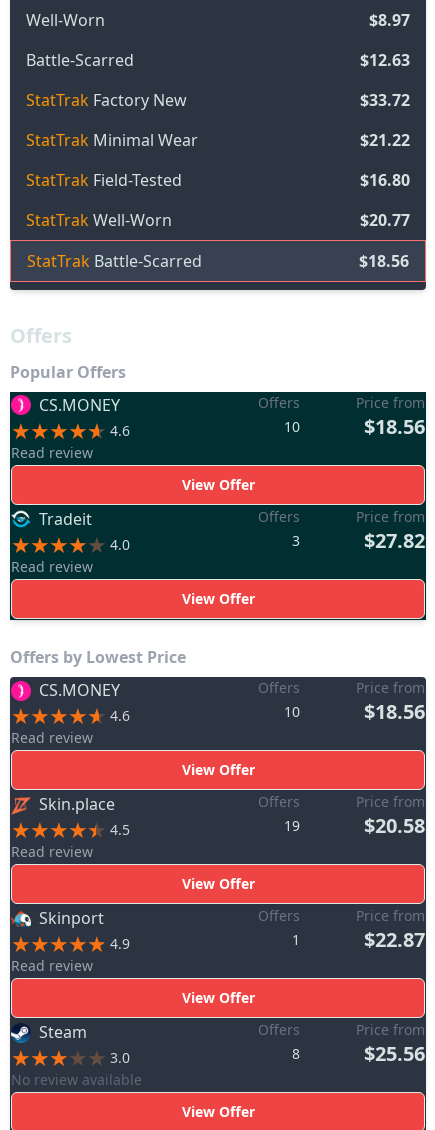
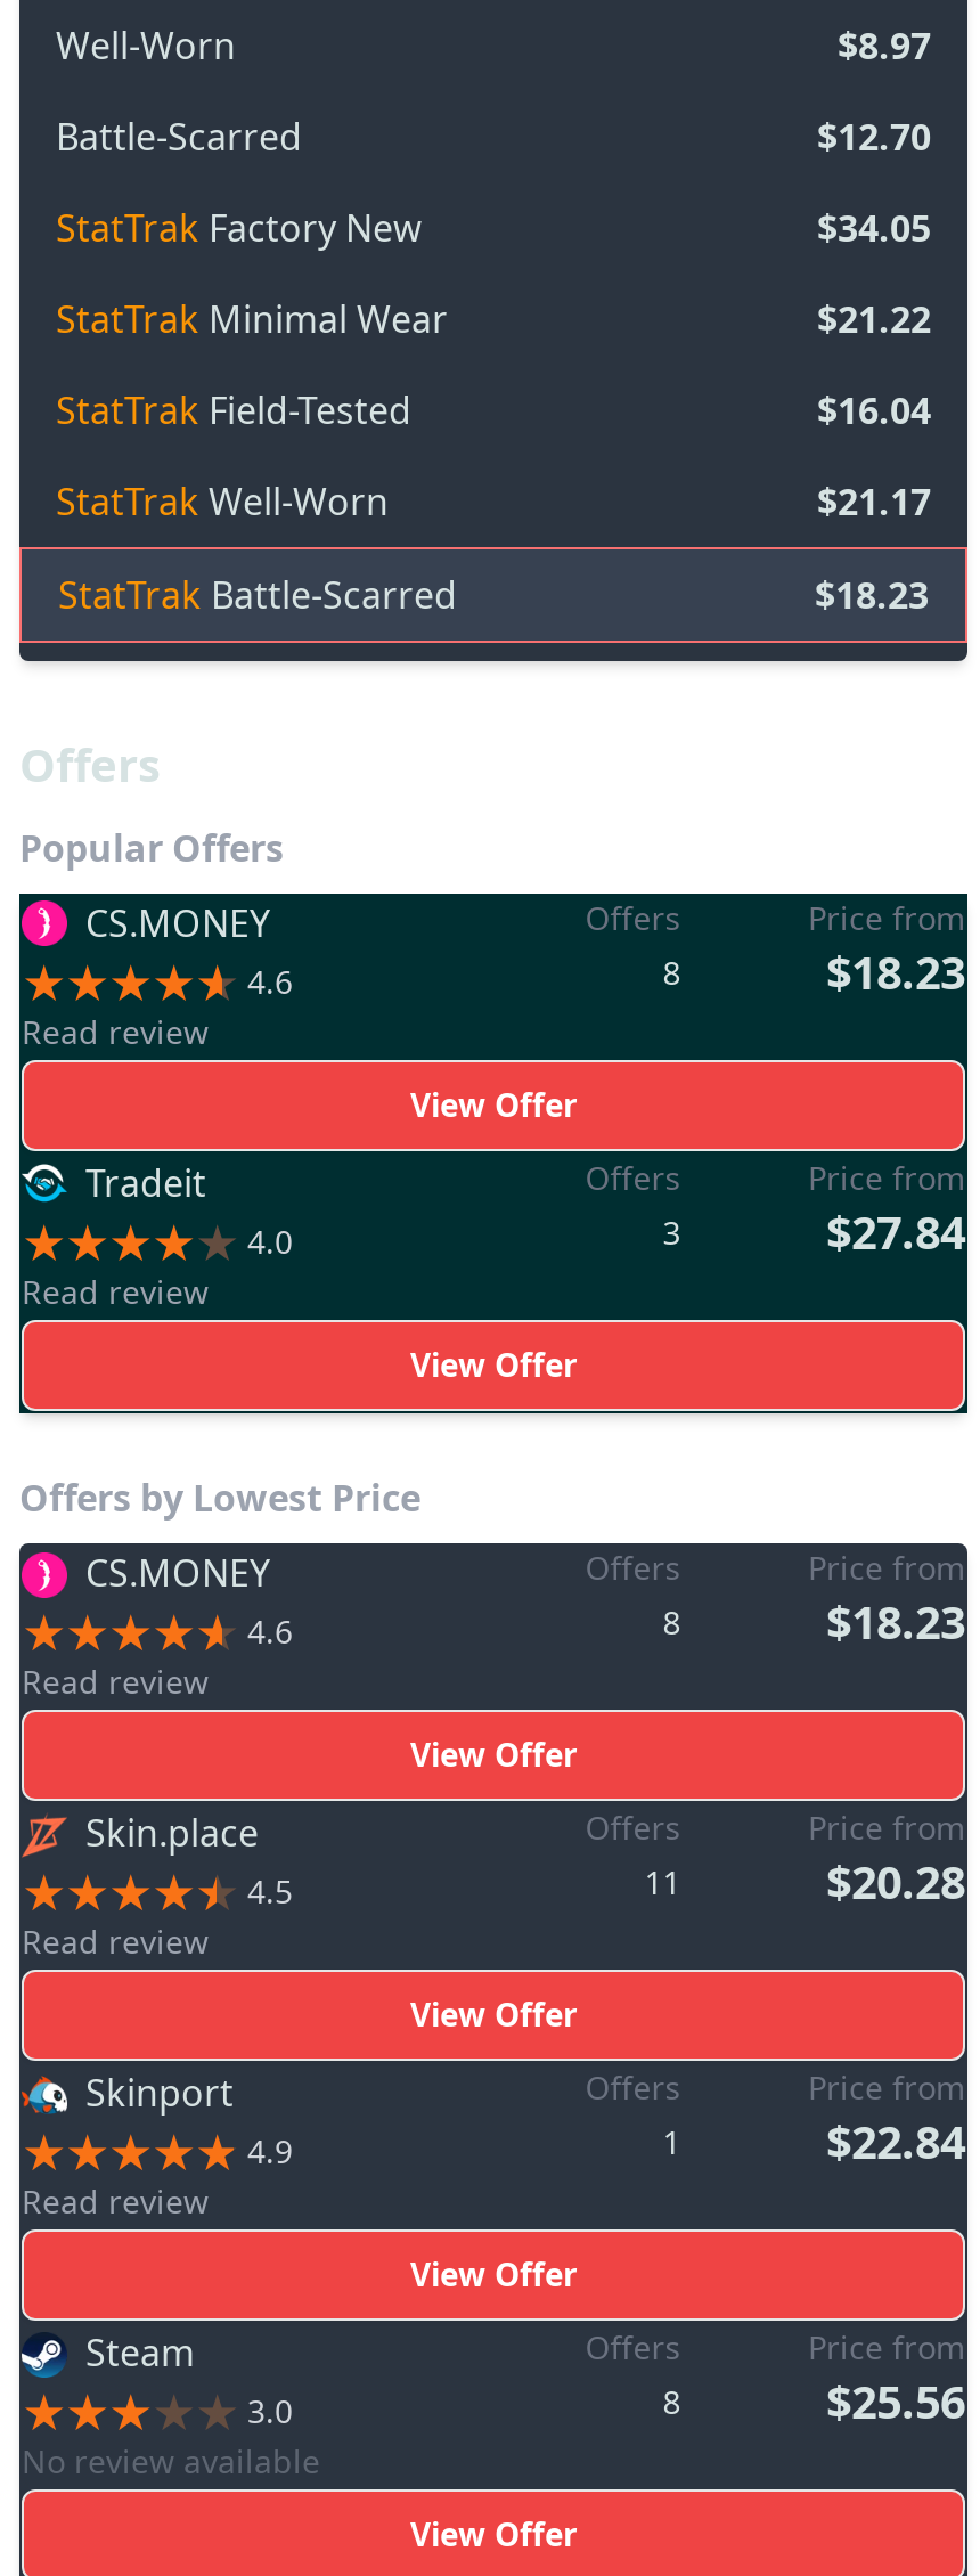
[360,49,410,71] $12.63 -> [817,112,931,162] $12.70
[360,89,410,111] $33.72 -> [817,203,931,253] $34.05
[360,169,410,191] $16.80 -> [817,385,931,435] $16.04
[360,209,410,231] $20.77 -> [817,476,931,527] $21.17
[359,250,409,272] $18.56 -> [815,570,929,620] $18.23
[284,417,300,436] 10 -> [663,950,681,993] 8
[364,413,425,440] $18.56 -> [826,941,965,1002] $18.23
[364,527,425,554] $27.82 -> [826,1201,965,1262] $27.84
[284,702,300,721] 10 -> [663,1601,681,1645] 8
[364,698,425,725] $18.56 -> [826,1592,965,1654] $18.23
[284,816,300,835] 19 -> [644,1861,681,1904] 11
[364,812,425,839] $20.58 -> [826,1852,965,1914] $20.28
[364,926,425,953] $22.87 -> [826,2112,965,2173] $22.84

